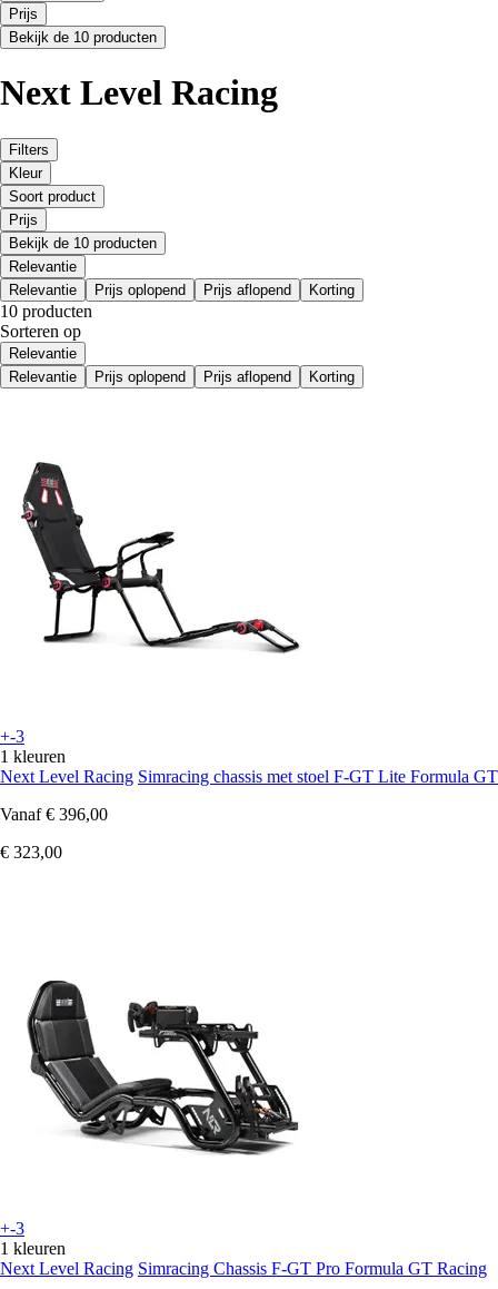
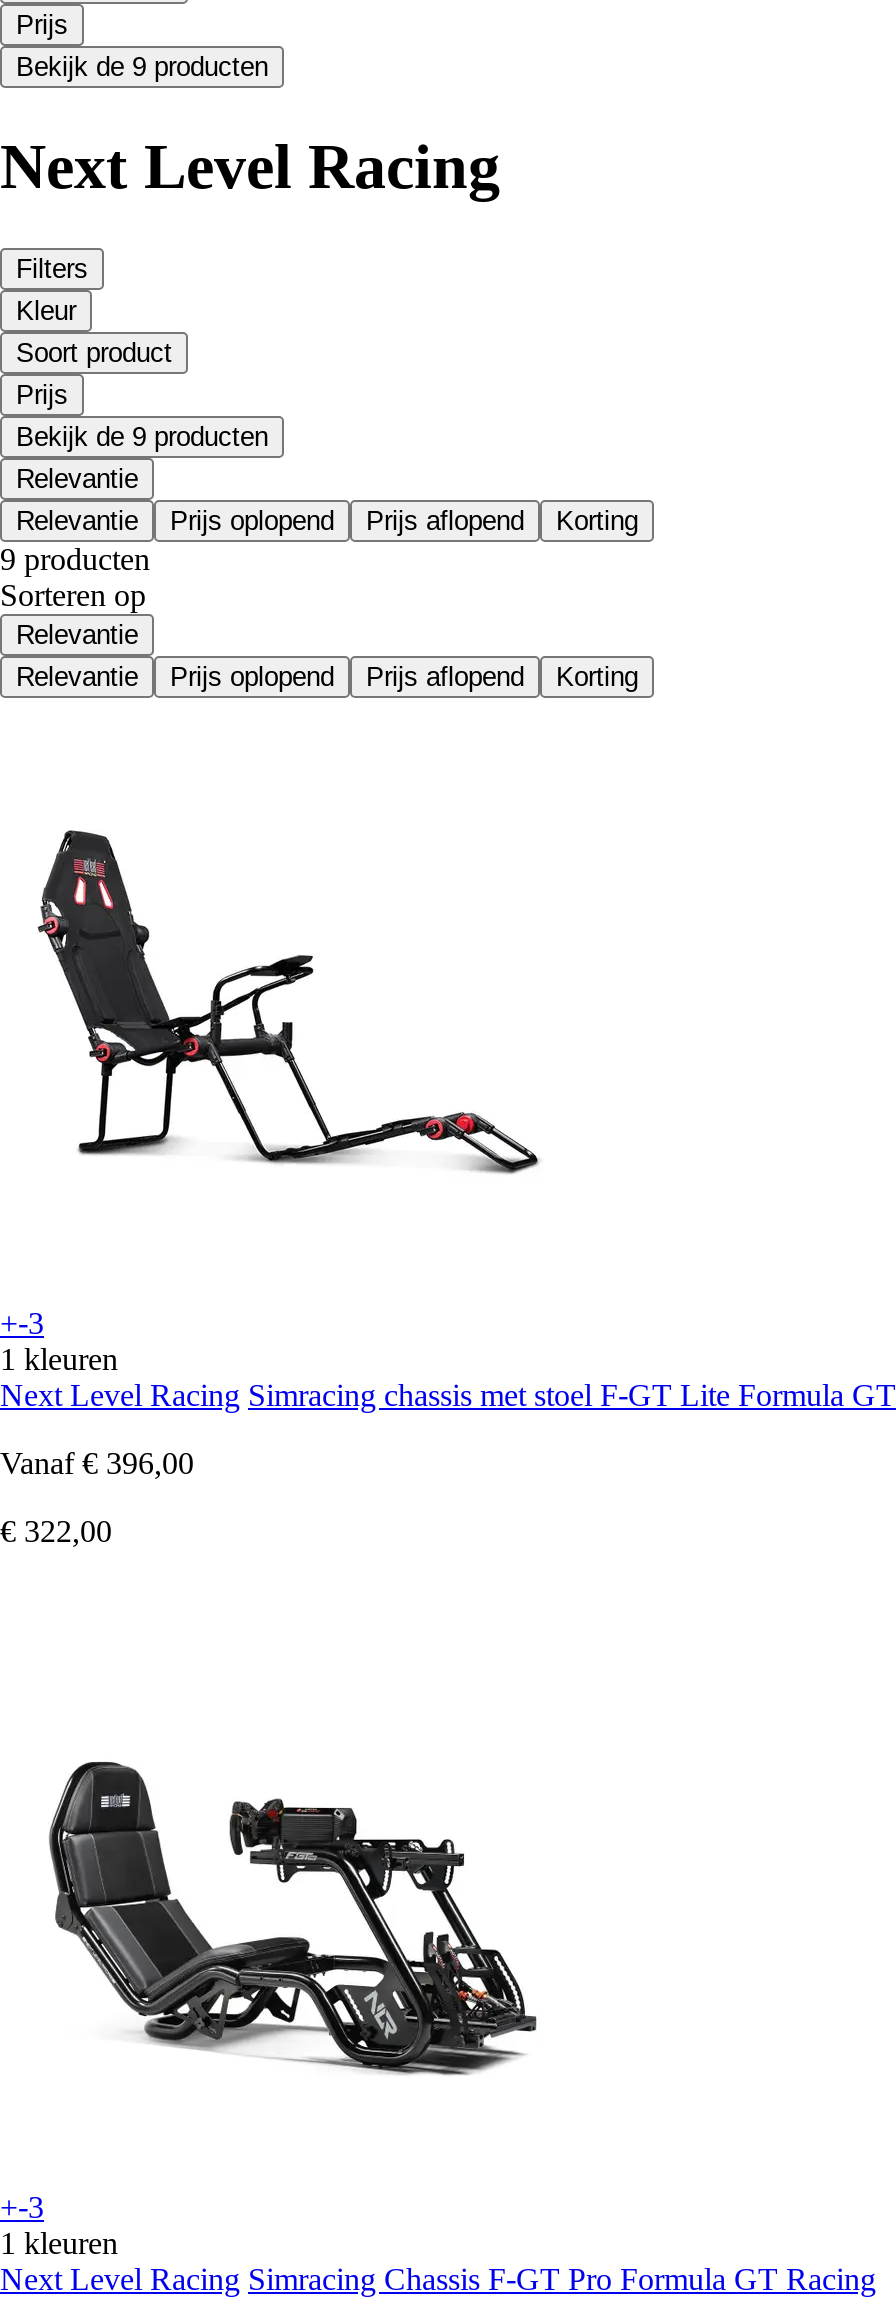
[9,29,157,45] Bekijk de 10 producten -> [16,51,268,81] Bekijk de 9 producten
[9,234,157,251] Bekijk de 10 producten -> [16,421,268,451] Bekijk de 9 producten
[0,301,92,320] 10 producten -> [0,541,150,575] 9 producten
[0,842,62,861] € 323,00 -> [0,1513,112,1547] € 322,00

